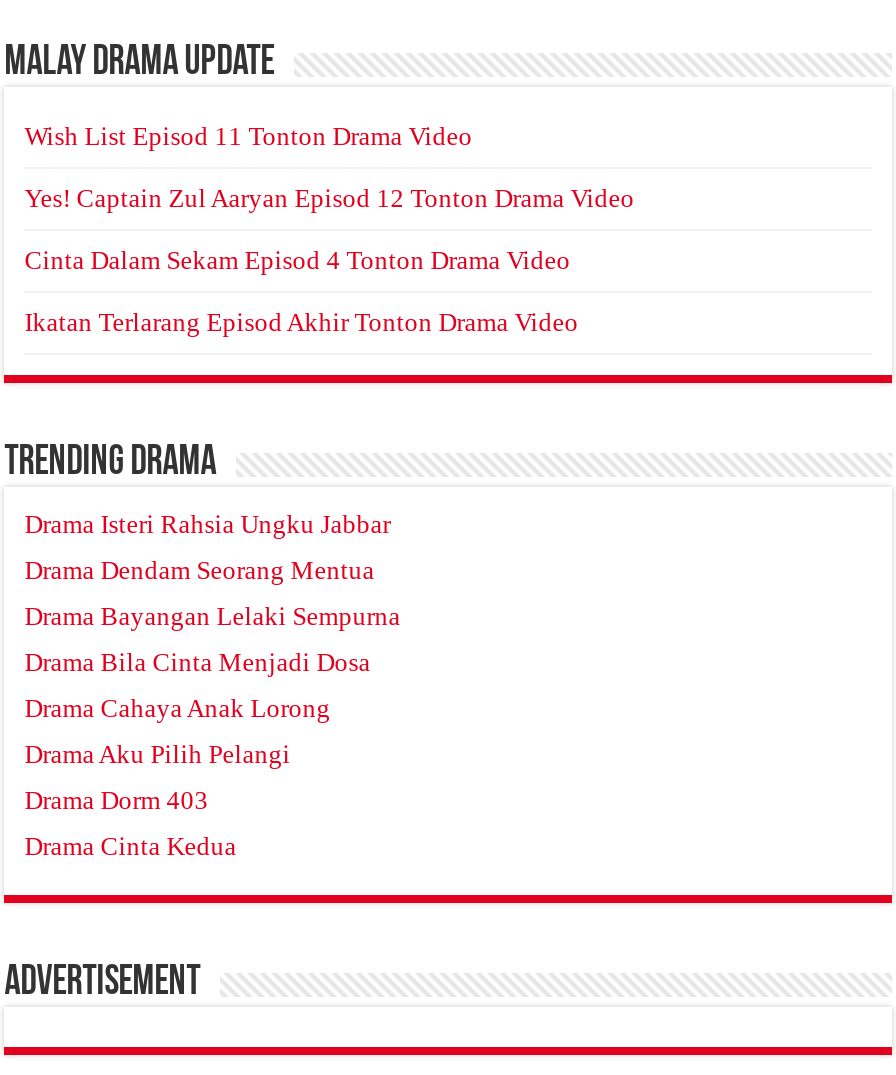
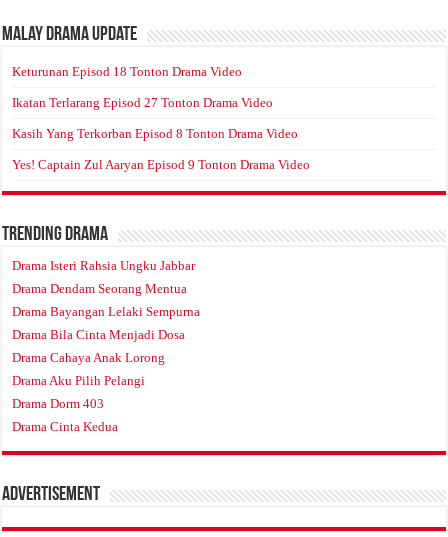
[24,122,472,152] Wish List Episod 11 Tonton Drama Video -> [12,64,242,79] Keturunan Episod 18 Tonton Drama Video
[24,184,634,214] Yes! Captain Zul Aaryan Episod 12 Tonton Drama Video -> [12,95,273,110] Ikatan Terlarang Episod 27 Tonton Drama Video
[24,246,570,276] Cinta Dalam Sekam Episod 4 Tonton Drama Video -> [12,126,298,141] Kasih Yang Terkorban Episod 8 Tonton Drama Video
[24,308,578,338] Ikatan Terlarang Episod Akhir Tonton Drama Video -> [12,157,310,172] Yes! Captain Zul Aaryan Episod 9 Tonton Drama Video

